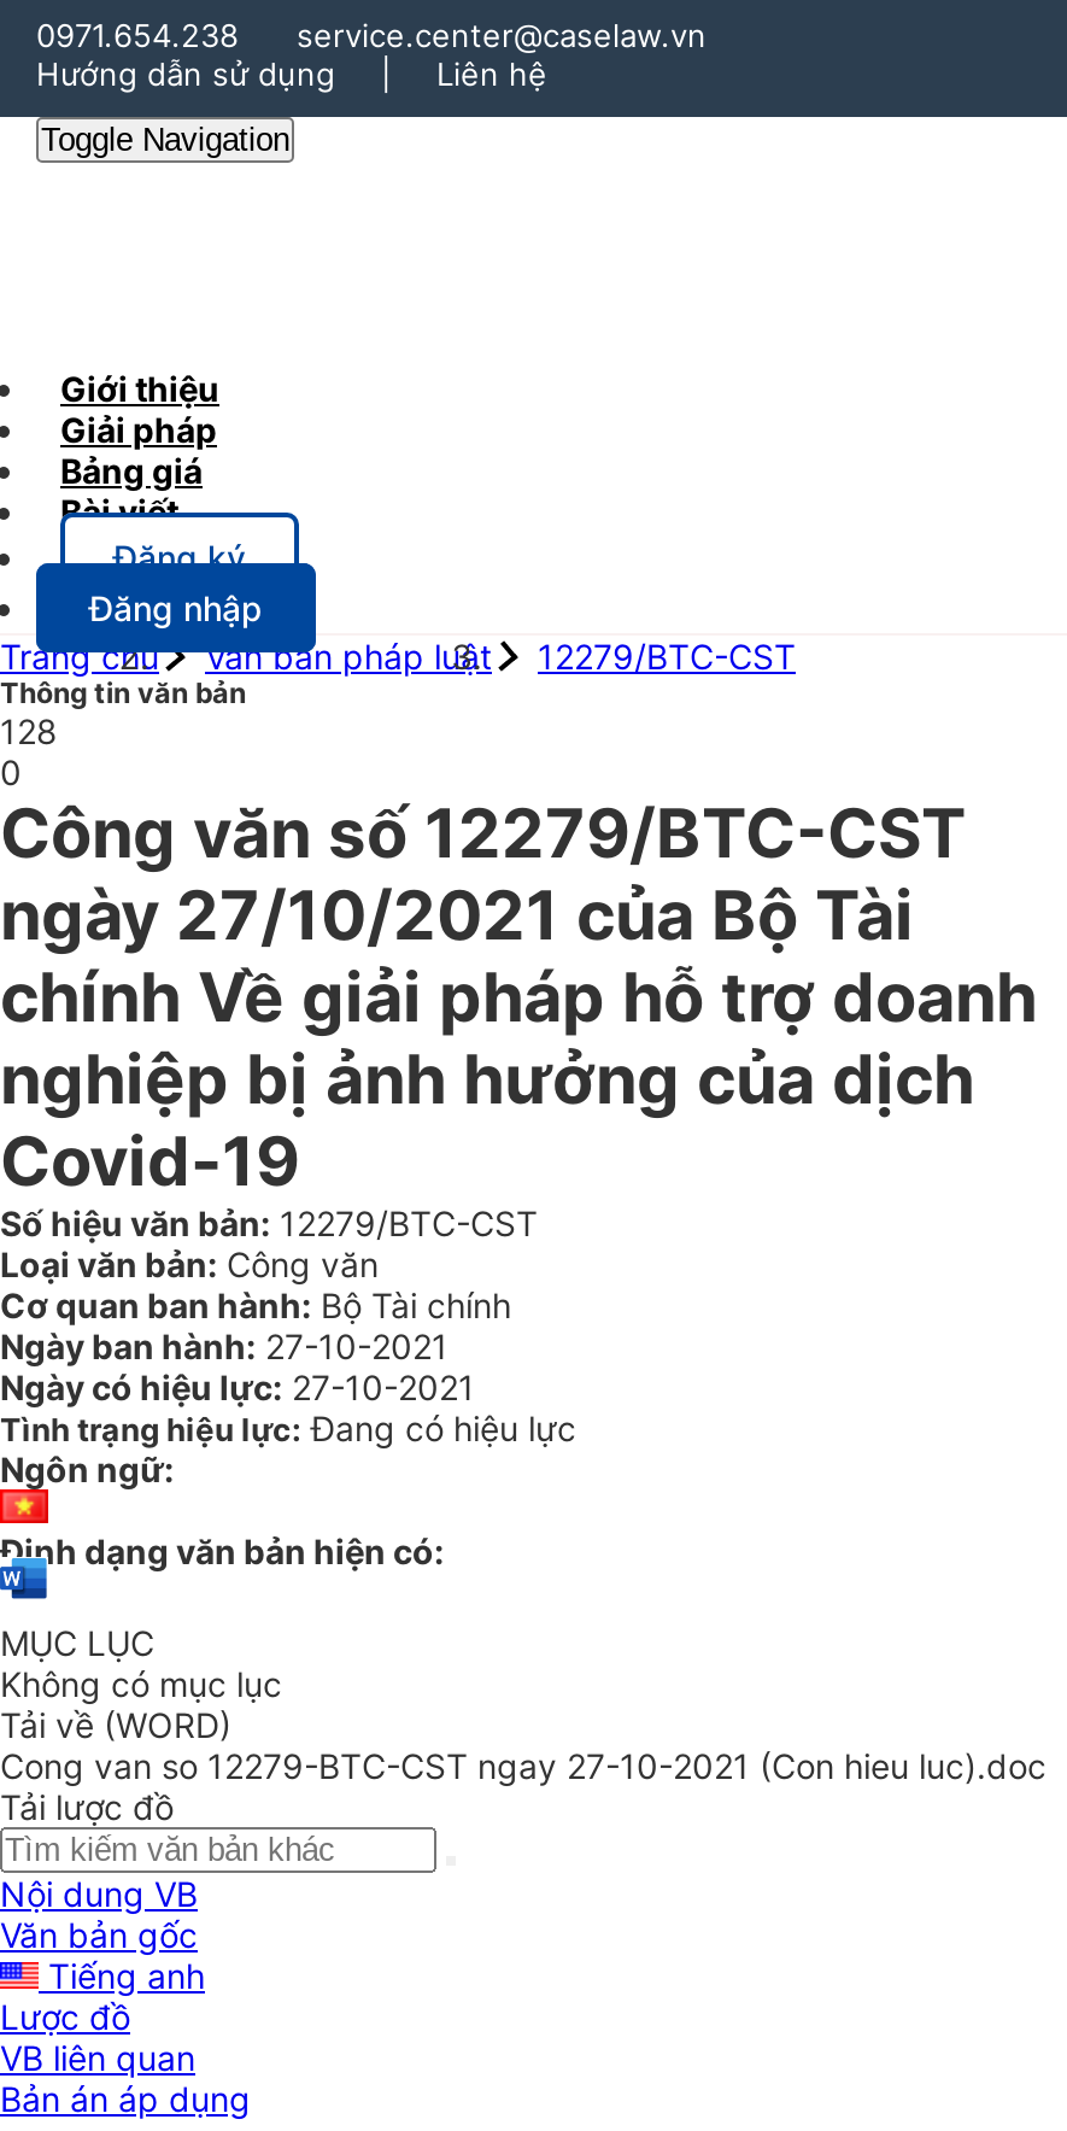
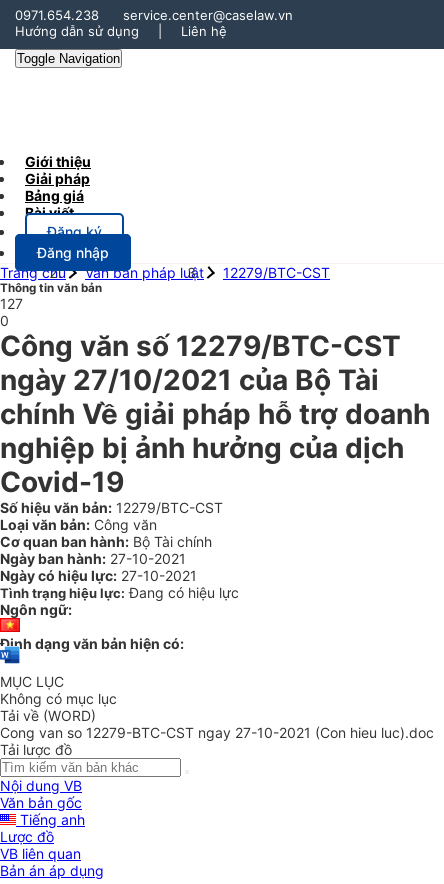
[0,710,58,751] 128 -> [0,295,23,312] 127

